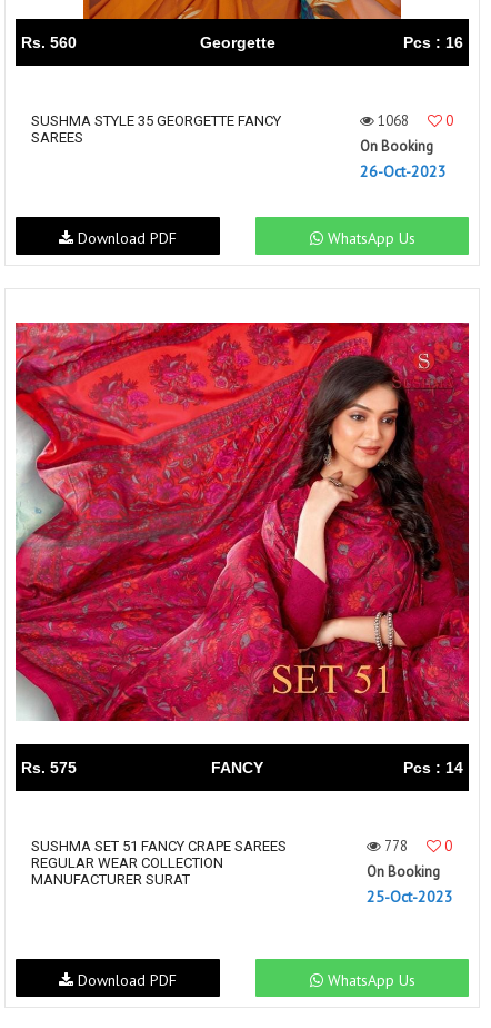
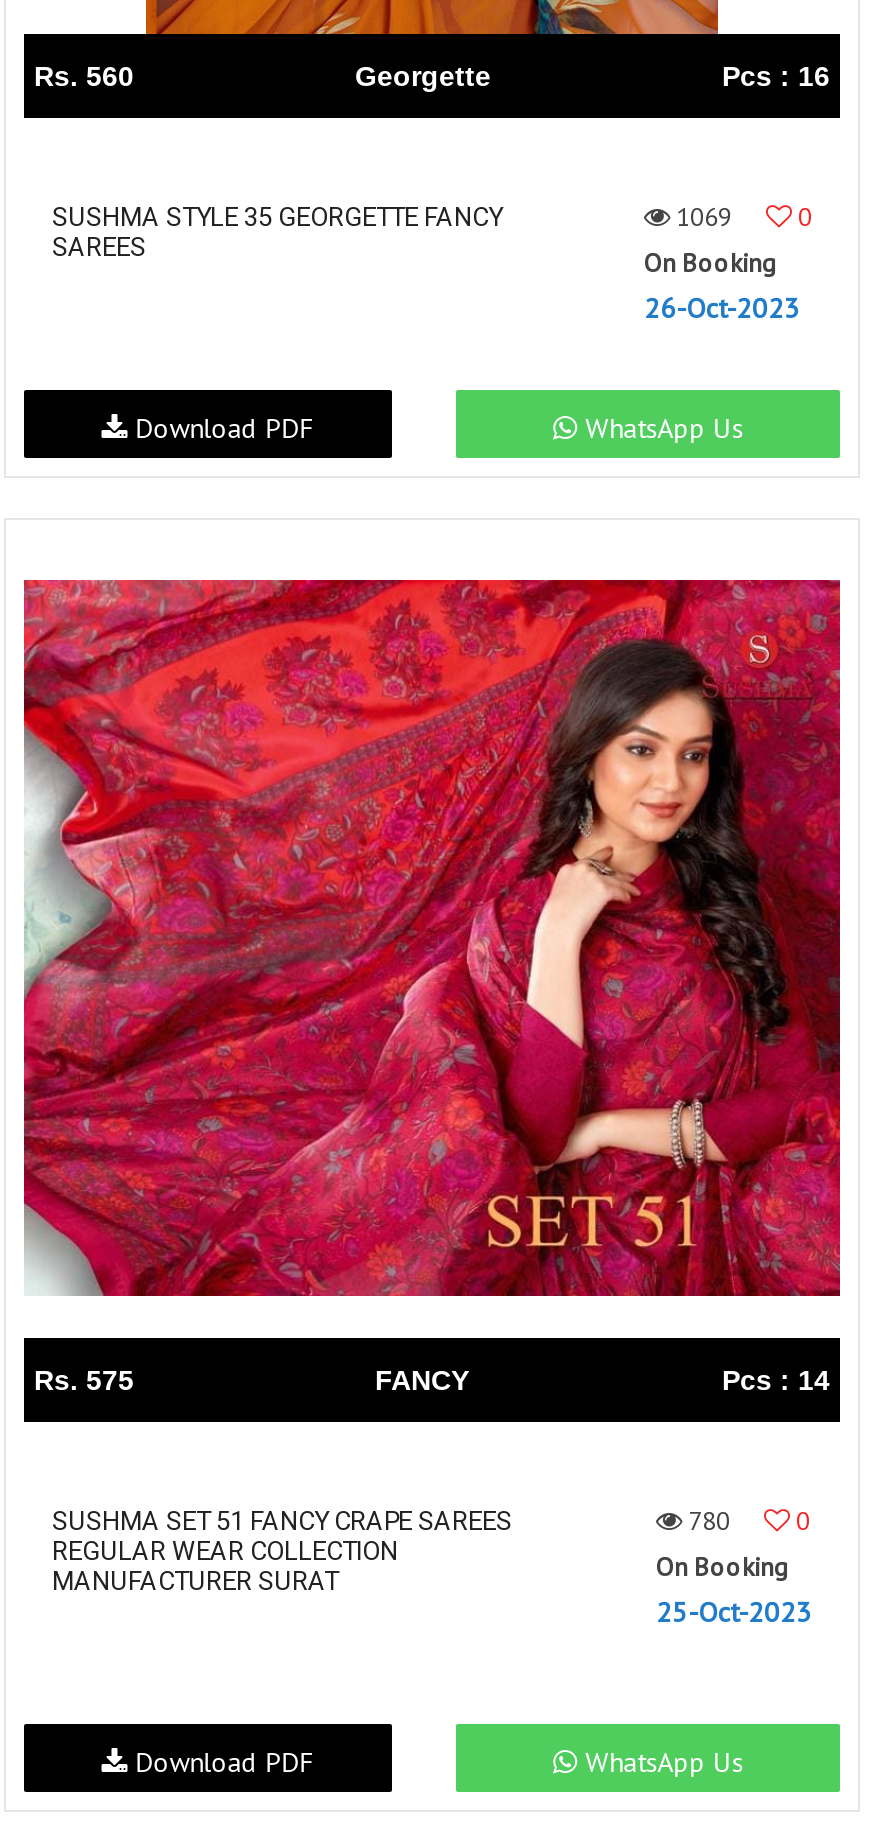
[378,111,453,130] 1068 0 -> [676,200,812,234] 1069 0
[384,837,452,855] 778 0 -> [688,1504,810,1538] 780 0

